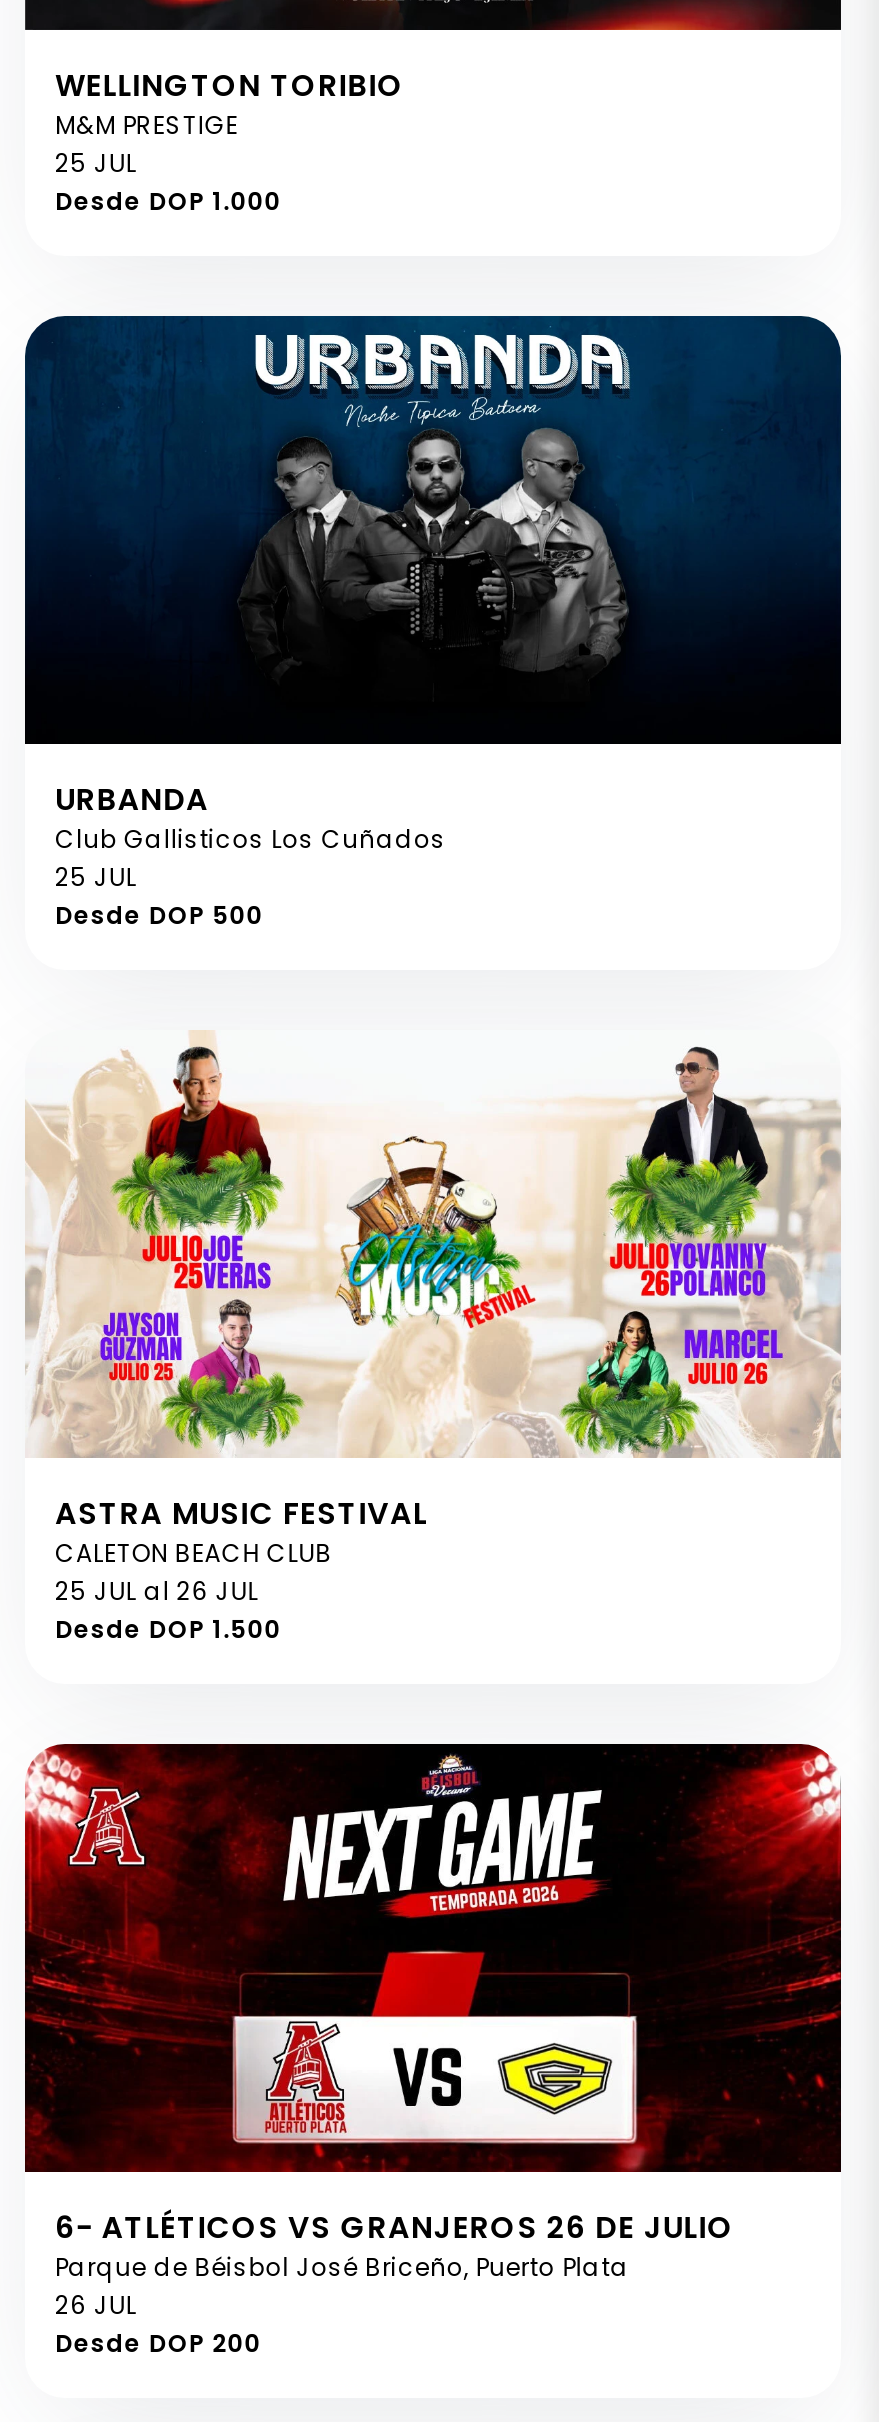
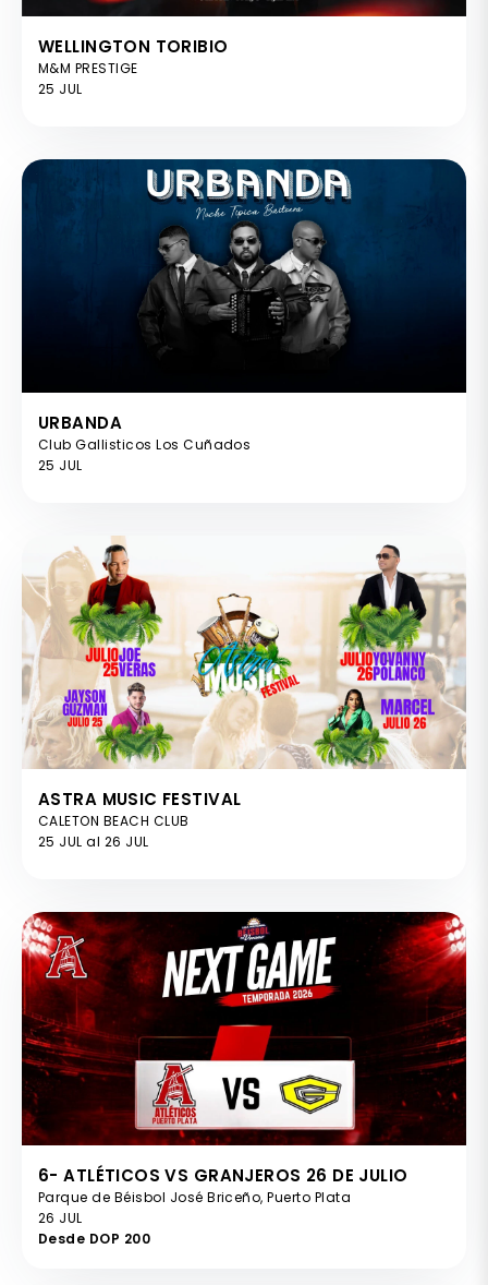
[55,183,281,217] Desde DOP 1.000 -> none
[55,898,263,932] Desde DOP 500 -> none
[55,1612,281,1646] Desde DOP 1.500 -> none

